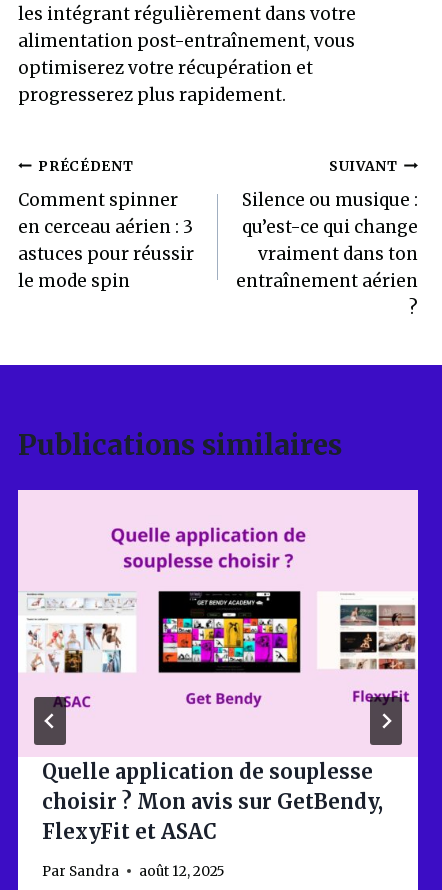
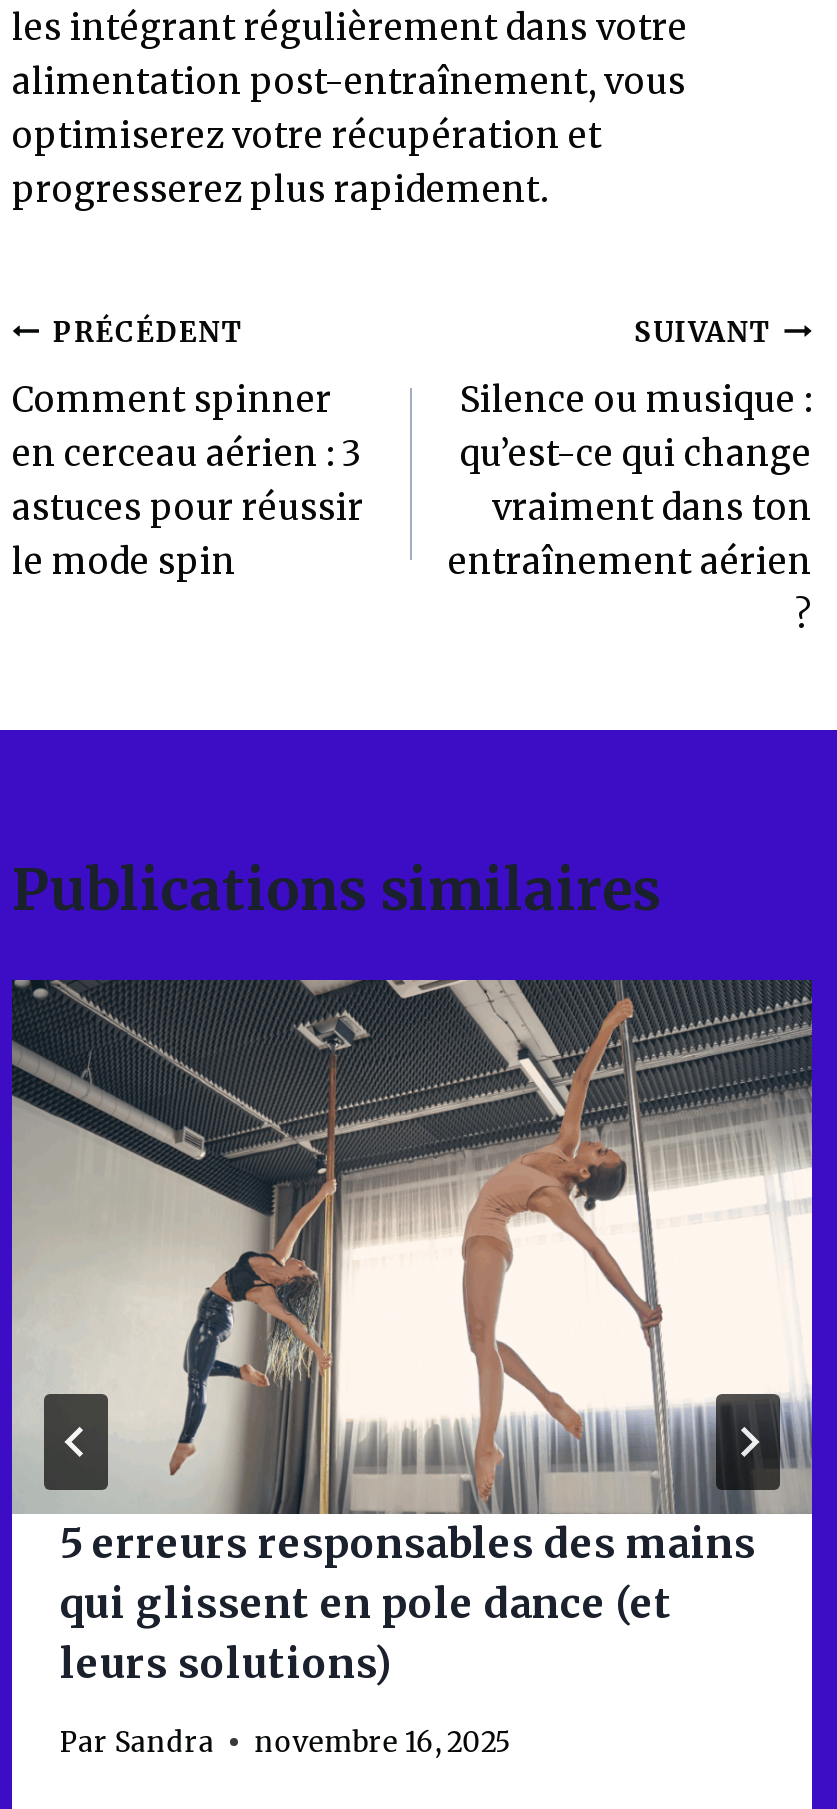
[17,489,419,844] [image] | Quelle application de souplesse | choisir ? Mon avis sur GetBendy, | FlexyFit et ASAC -> [10,978,814,1688] [image] | 5 erreurs responsables des mains | qui glissent en pole dance (et | leurs solutions)
[42,863,225,880] Par Sandra août 12, 2025 -> [60,1725,510,1759] Par Sandra novembre 16, 2025

